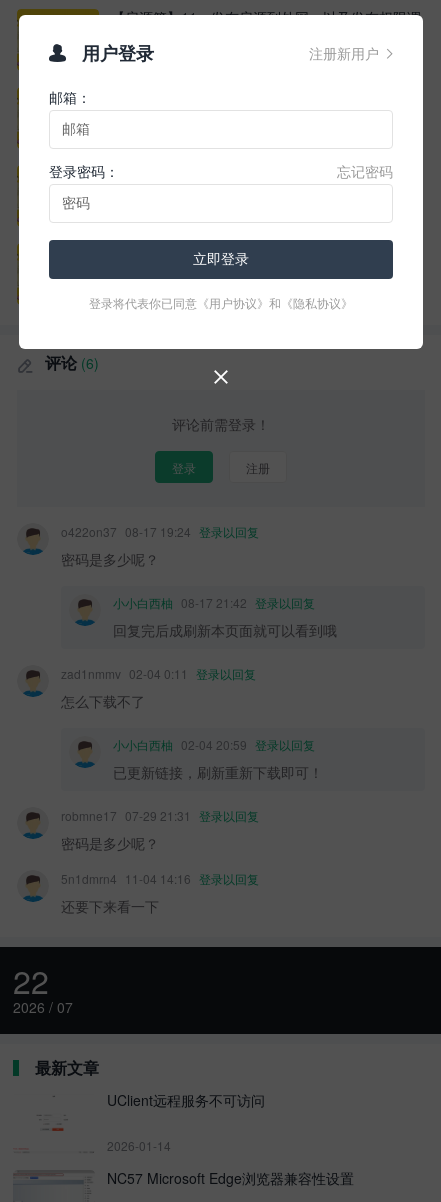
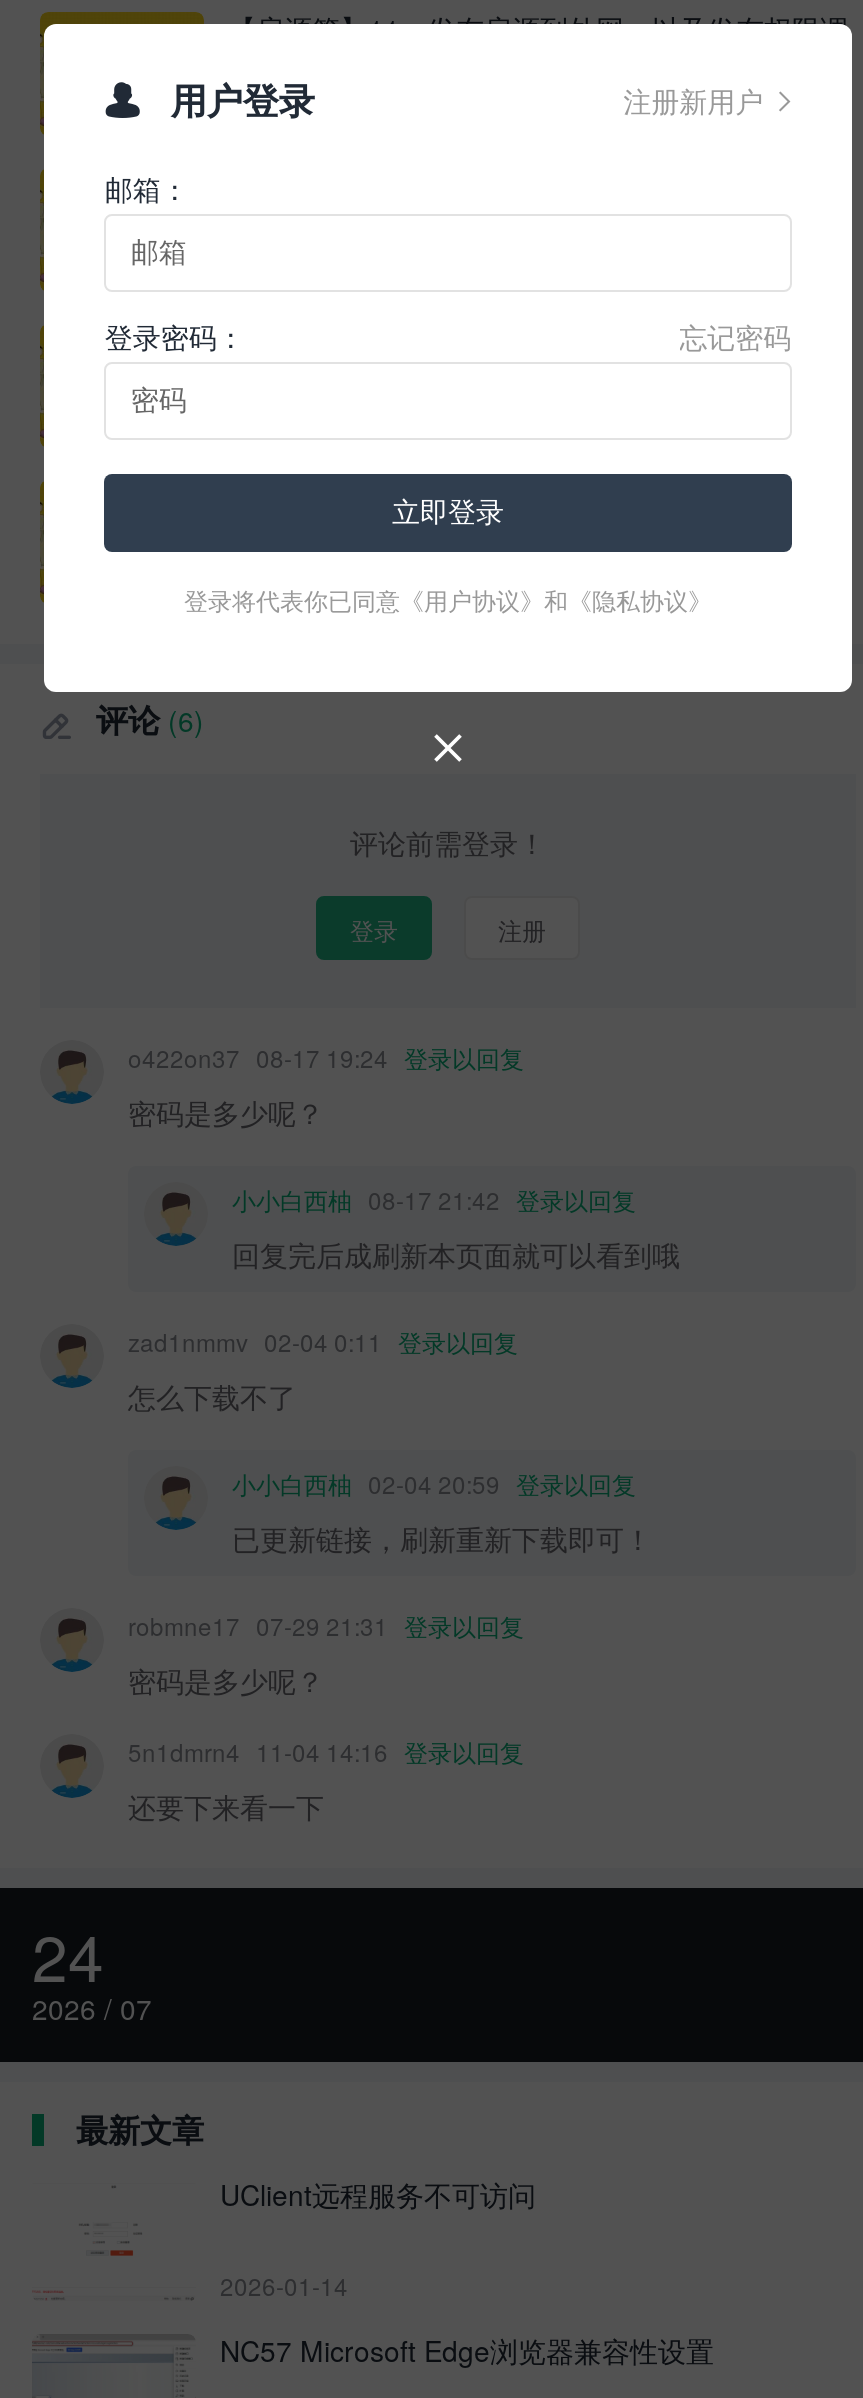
[13,957,49,1003] 22 -> [32,1909,104,2001] 24

